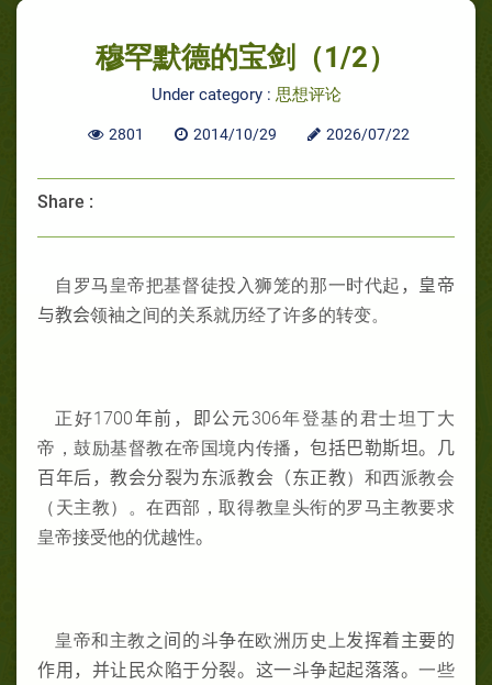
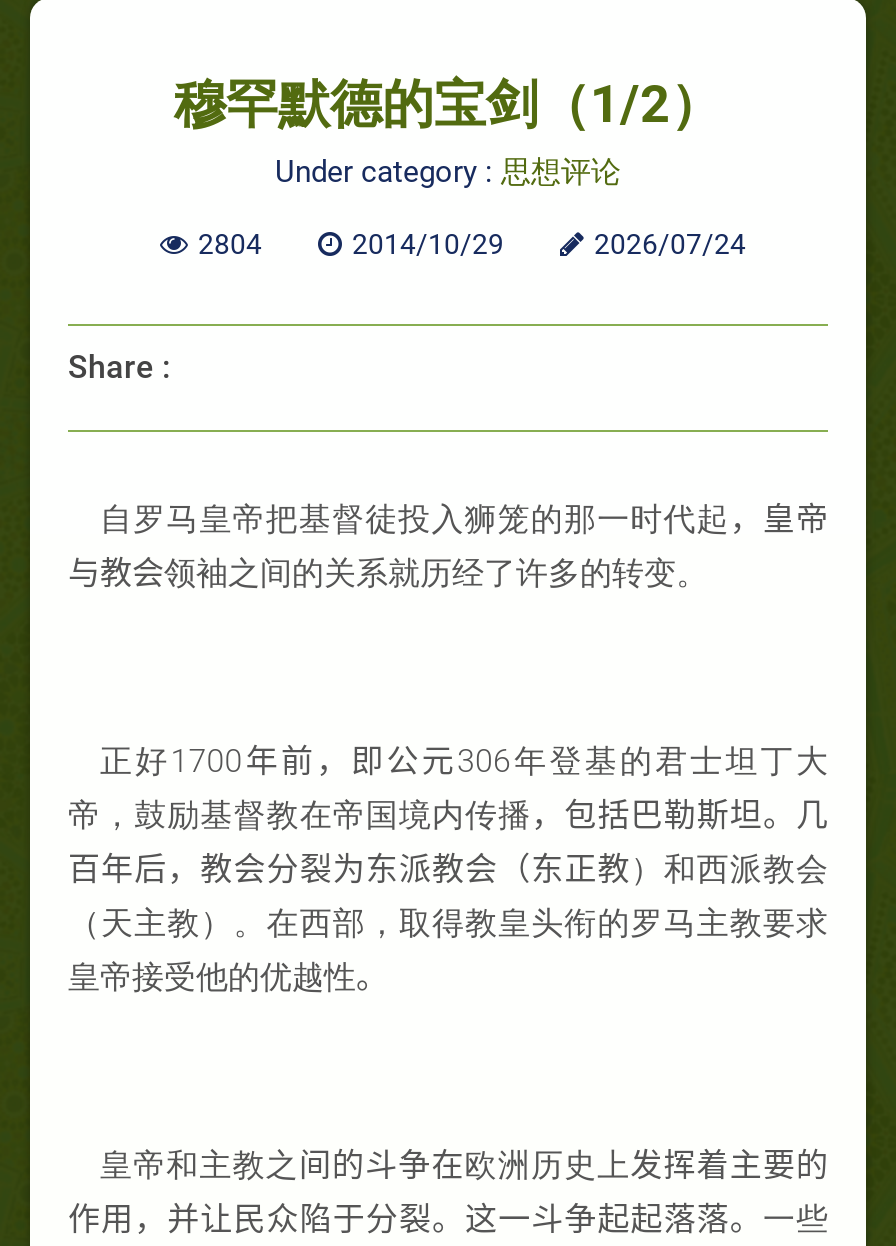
[109,125,144,143] 2801 -> [198,227,262,259] 2804
[326,125,410,143] 2026/07/22 -> [594,227,746,259] 2026/07/24

